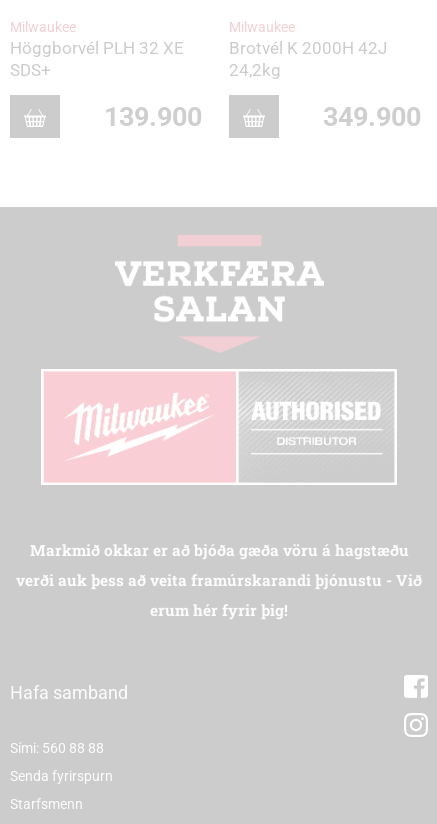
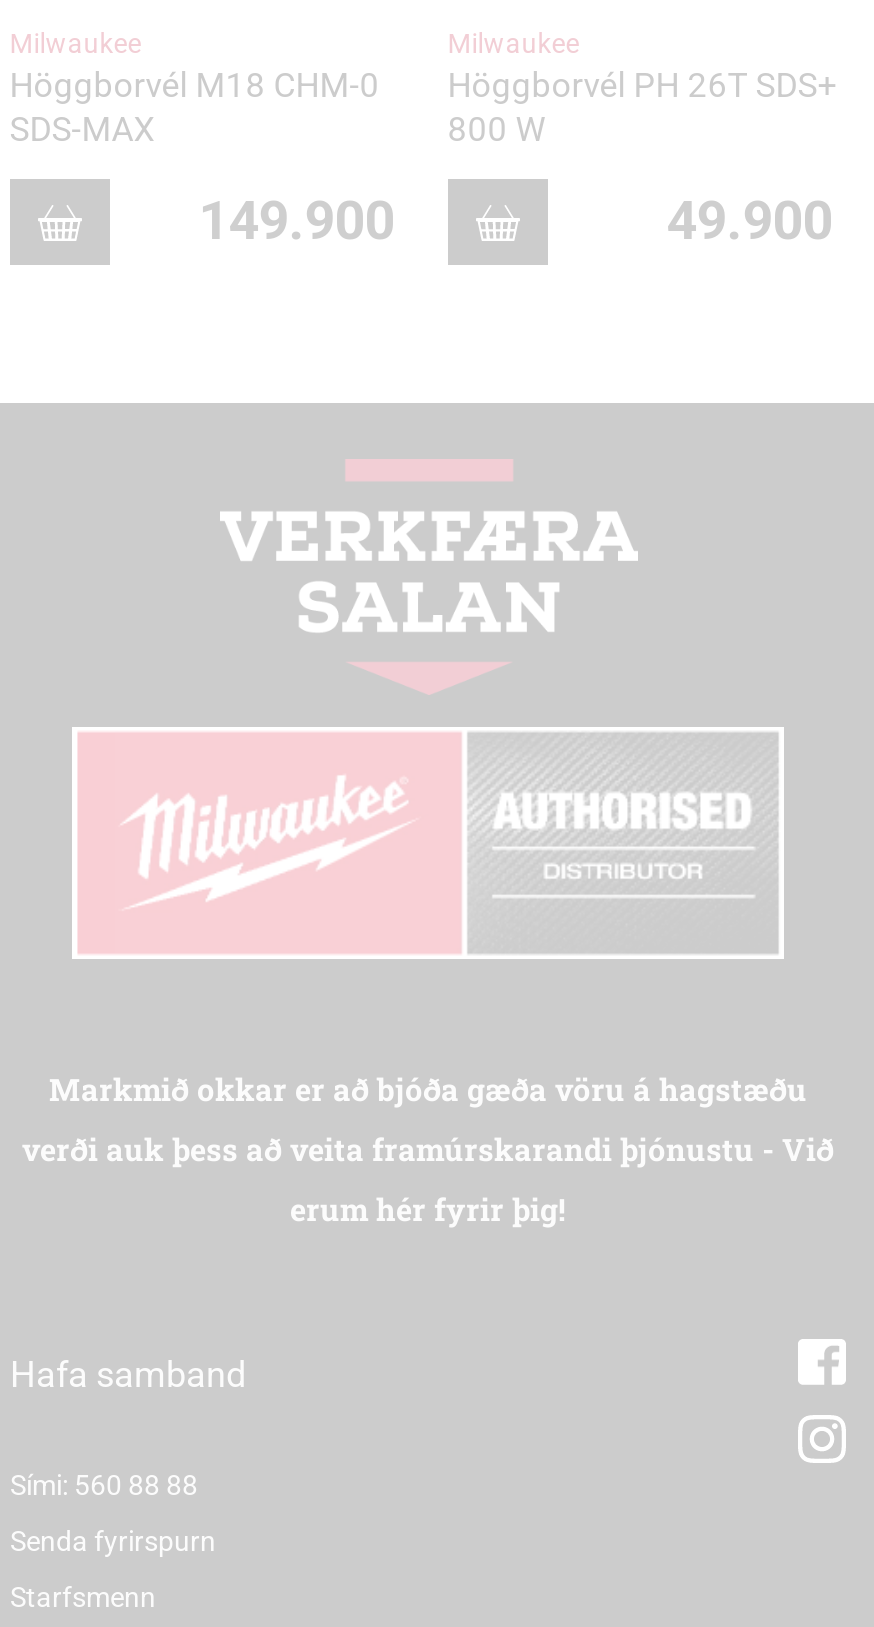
[10,38,184,80] Höggborvél PLH 32 XE | SDS+ -> [10,65,380,149] Höggborvél M18 CHM-0 | SDS-MAX
[229,38,387,80] Brotvél K 2000H 42J | 24,2kg -> [448,65,838,149] Höggborvél PH 26T SDS+ | 800 W
[104,101,209,133] 139.900 -> [198,190,408,254] 149.900
[323,101,428,133] 349.900 -> [666,190,846,254] 49.900

